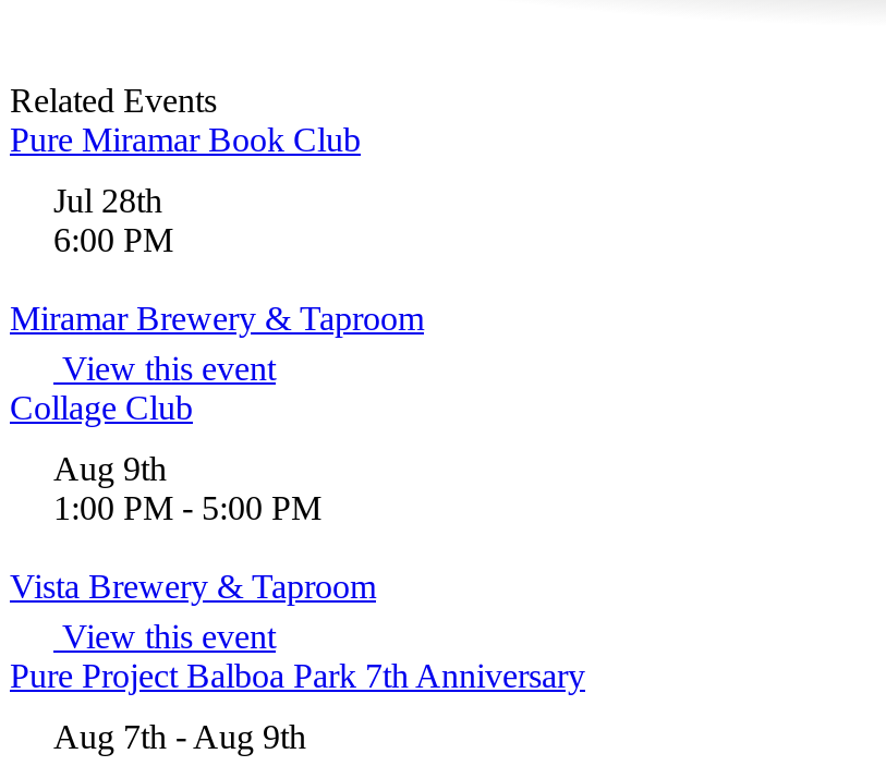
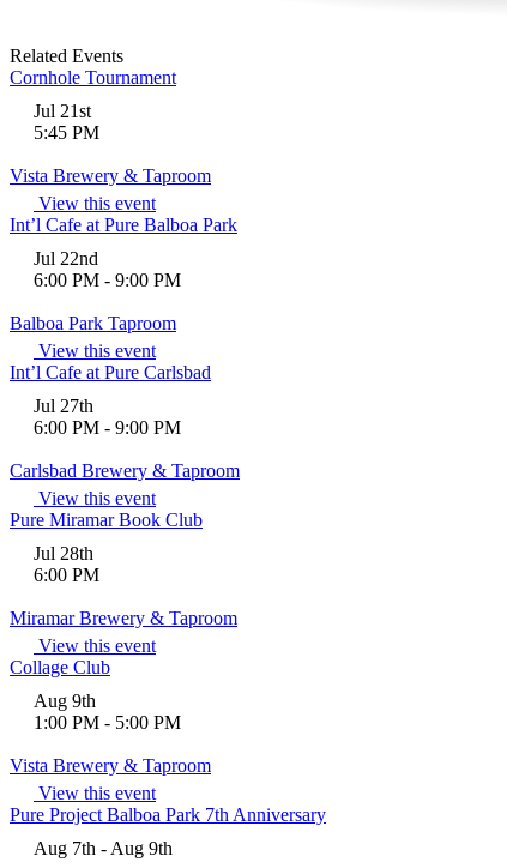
none -> [10,67,240,508] Cornhole Tournament | Jul 21st | 5:45 PM | Vista Brewery & Taproom | View this event | Int’l Cafe at Pure Balboa Park | Jul 22nd | 6:00 PM - 9:00 PM | Balboa Park Taproom | View this event | Int’l Cafe at Pure Carlsbad | Jul 27th | 6:00 PM - 9:00 PM | Carlsbad Brewery & Taproom | View this event

